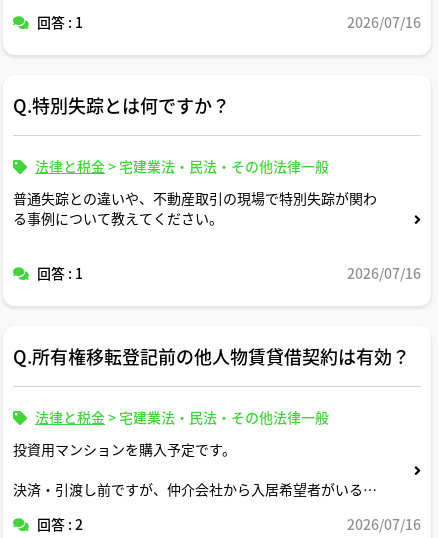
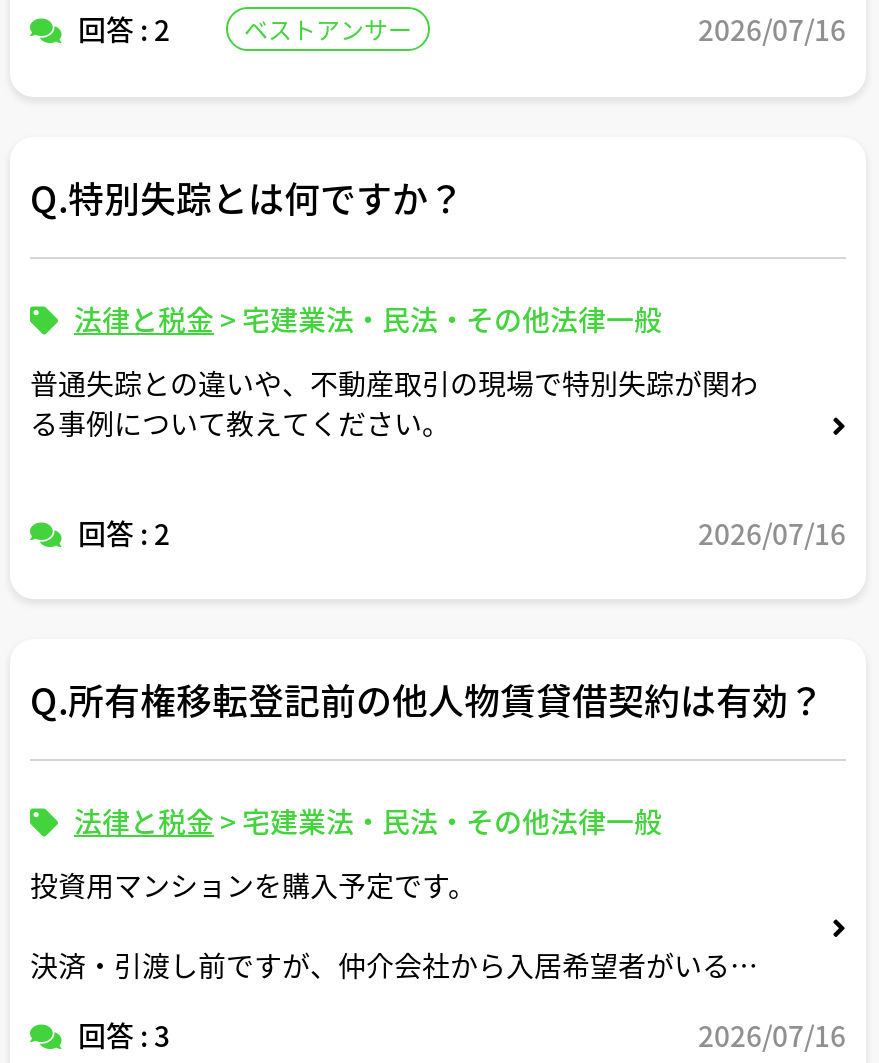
[37,12,83,32] 回答 : 1 -> [78,9,412,49] 回答 : 2 | ベストアンサー
[37,263,83,283] 回答 : 1 -> [78,513,170,553] 回答 : 2
[37,514,83,534] 回答 : 2 -> [78,1015,170,1055] 回答 : 3

